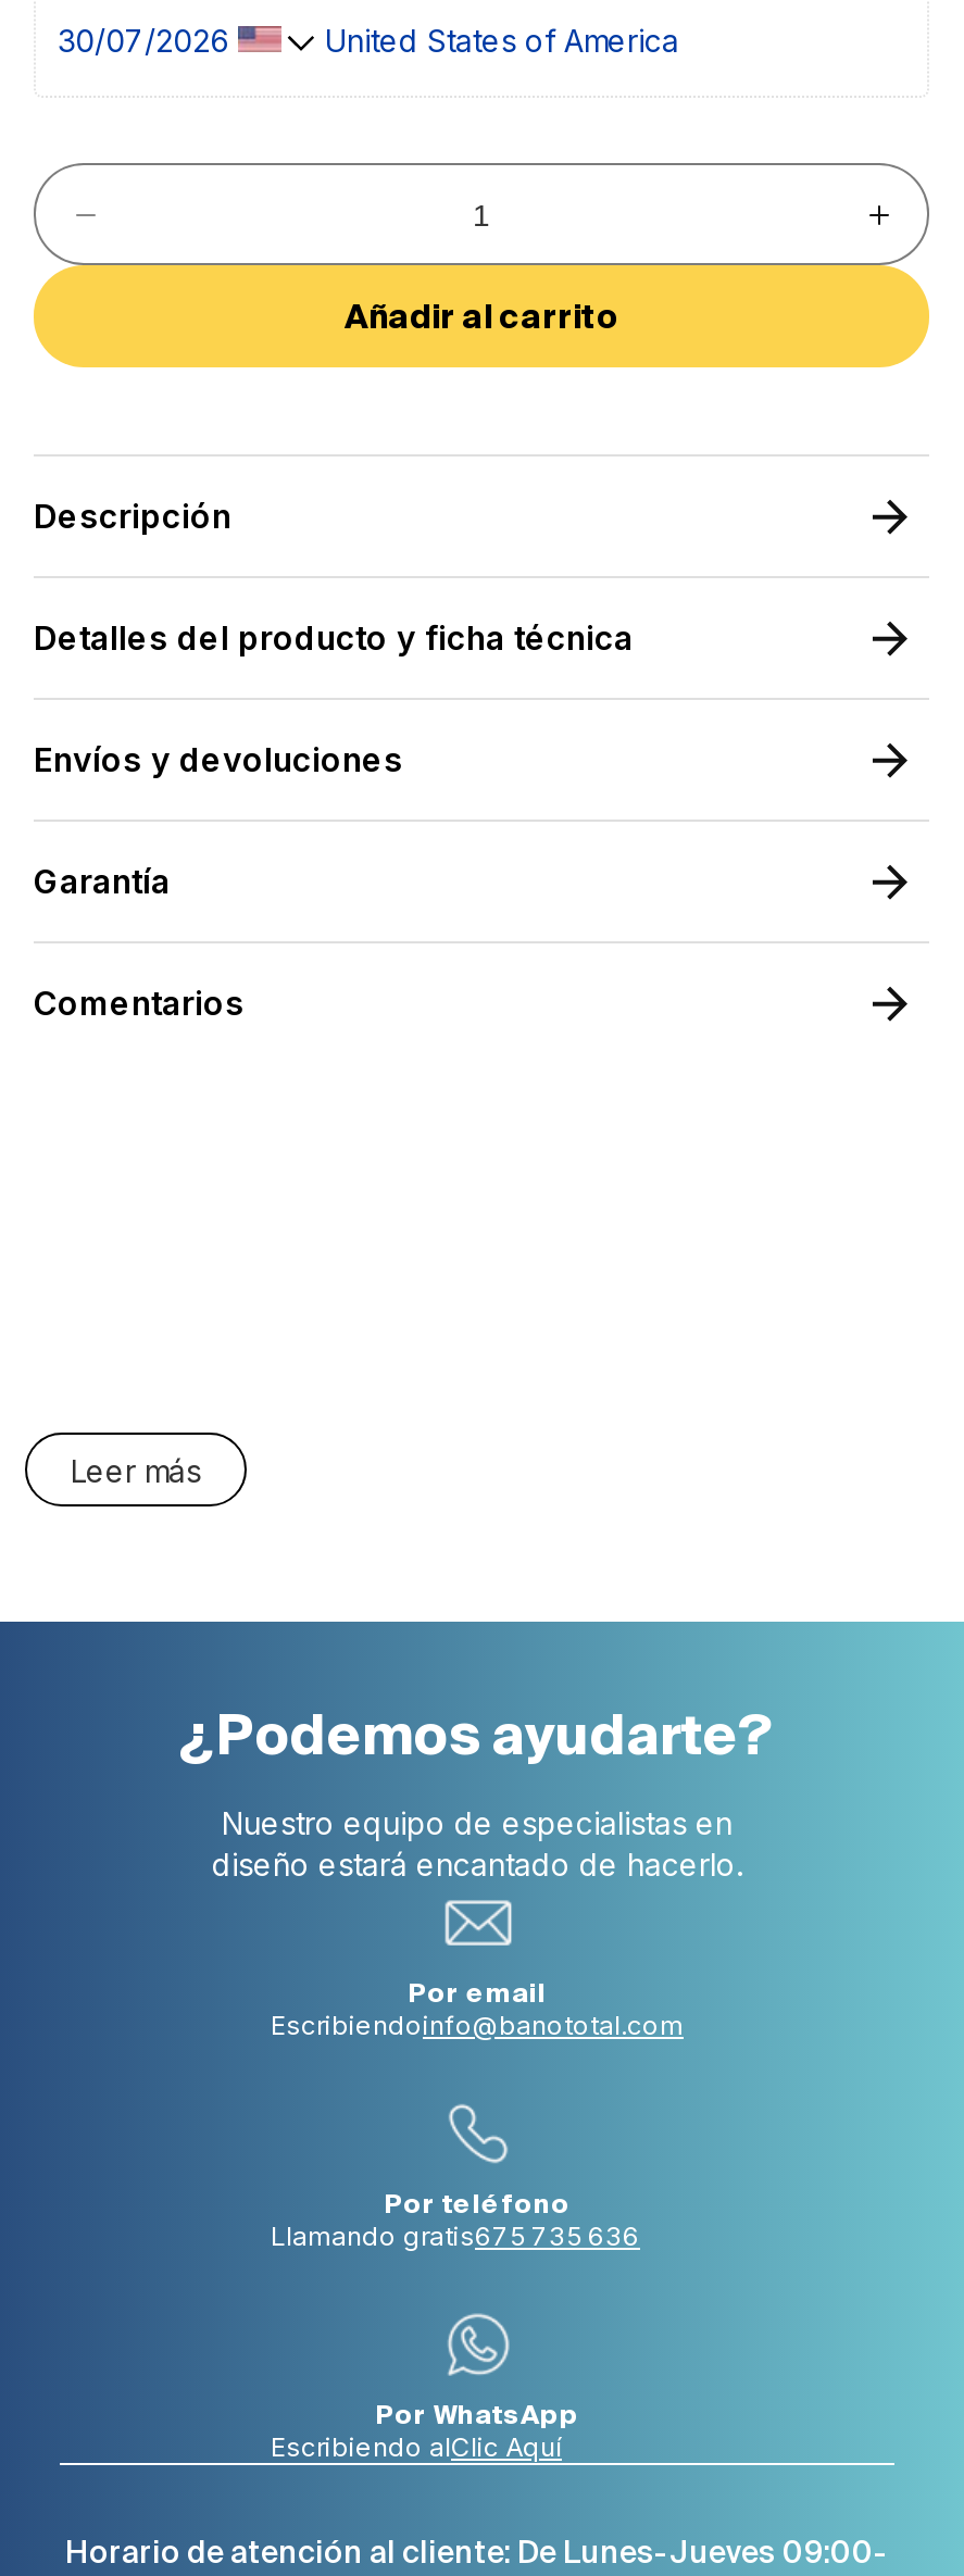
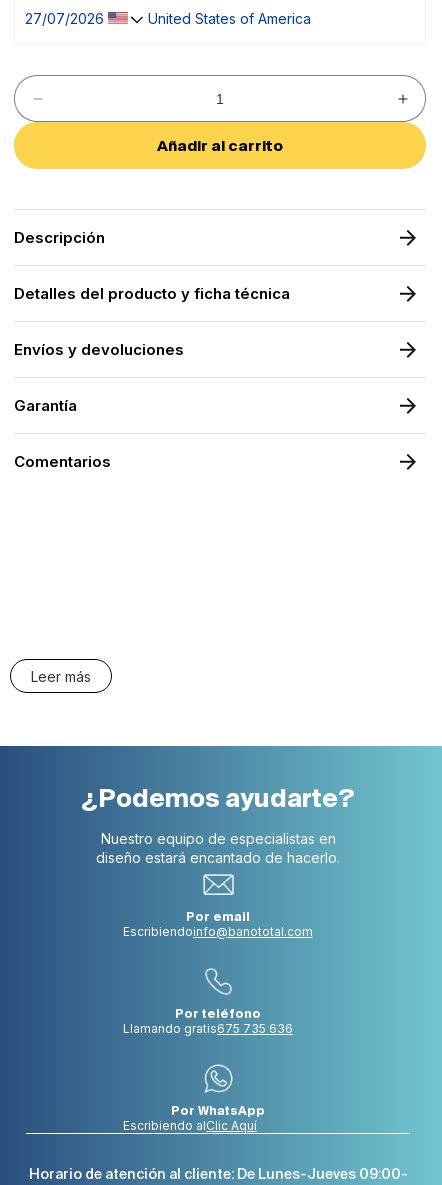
[58,23,238,60] 30/07/2026 -> [25,10,108,27] 27/07/2026

